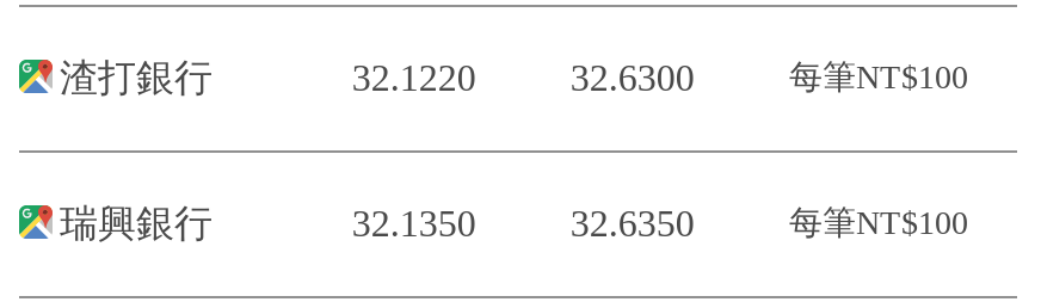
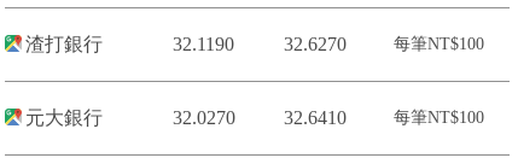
[352,57,476,98] 32.1220 -> [173,34,235,54] 32.1190
[570,57,695,98] 32.6300 -> [284,34,346,54] 32.6270
[60,203,212,244] 瑞興銀行 -> [25,107,103,128] 元大銀行
[352,203,476,244] 32.1350 -> [173,107,236,128] 32.0270
[570,203,695,244] 32.6350 -> [284,107,346,128] 32.6410

